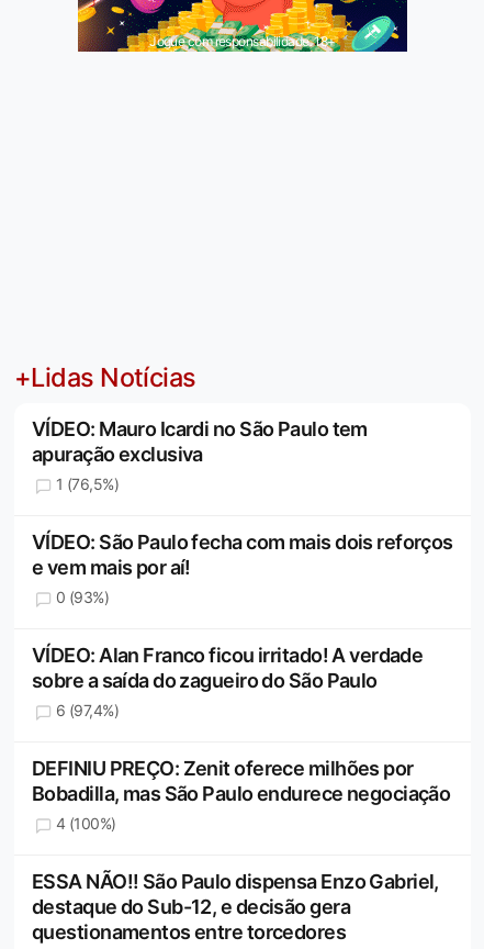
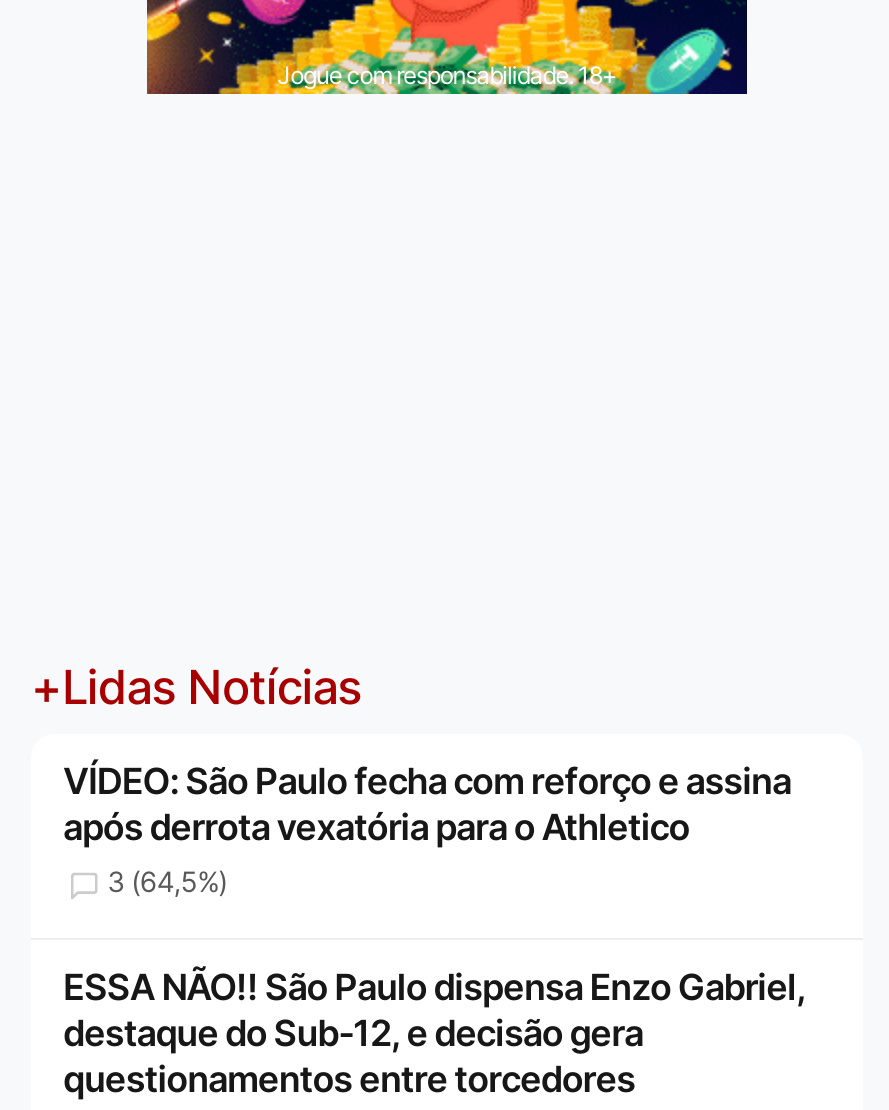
[32,418,453,833] VÍDEO: Mauro Icardi no São Paulo tem | apuração exclusiva | 1 (76,5%) | VÍDEO: São Paulo fecha com mais dois reforços | e vem mais por aí! | 0 (93%) | VÍDEO: Alan Franco ficou irritado! A verdade | sobre a saída do zagueiro do São Paulo | 6 (97,4%) | DEFINIU PREÇO: Zenit oferece milhões por | Bobadilla, mas São Paulo endurece negociação | 4 (100%) -> [63,761,791,899] VÍDEO: São Paulo fecha com reforço e assina | após derrota vexatória para o Athletico | 3 (64,5%)

